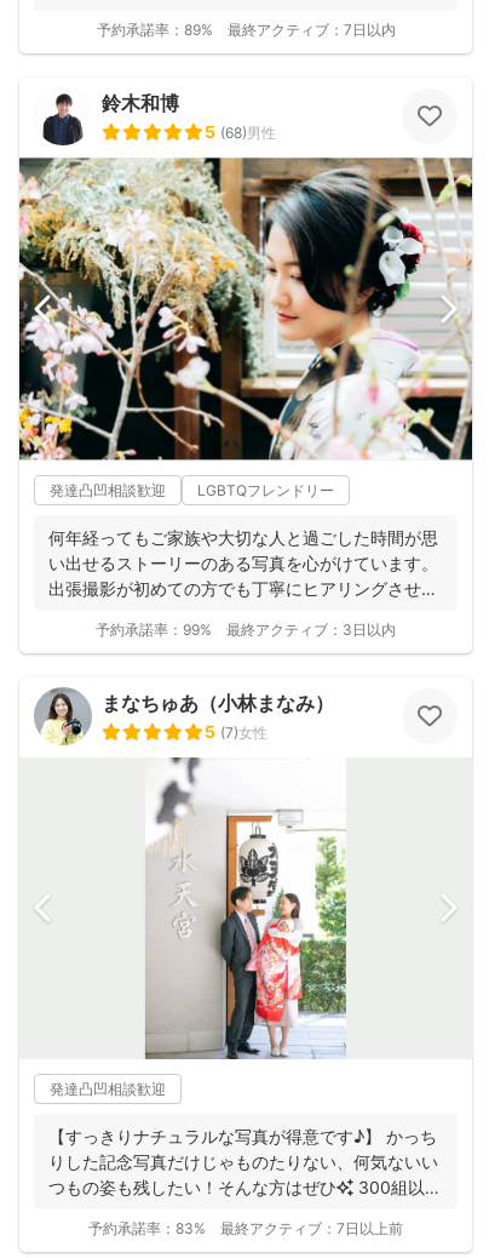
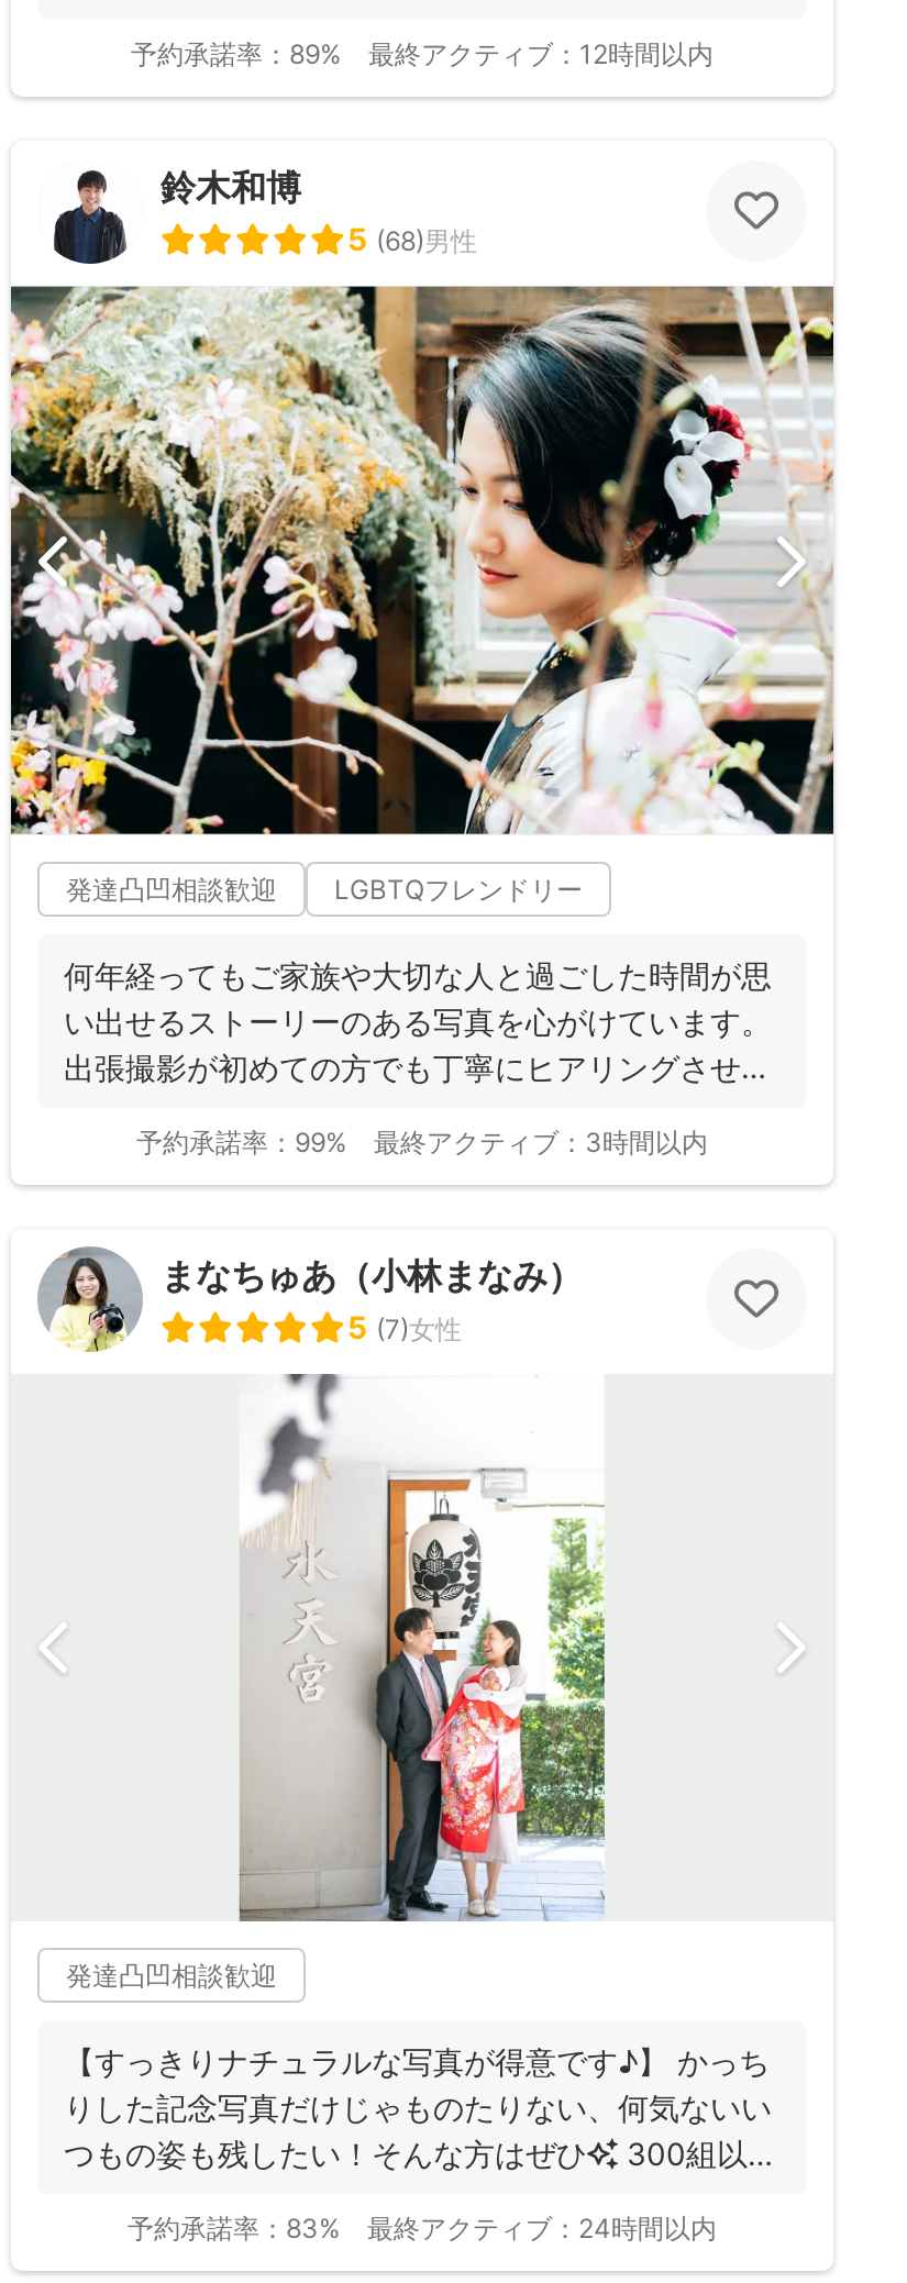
[227,21,395,39] 最終アクティブ：7日以内 -> [368,38,714,71] 最終アクティブ：12時間以内
[226,620,396,638] 最終アクティブ：3日以内 -> [374,1125,708,1158] 最終アクティブ：3時間以内
[220,1219,403,1237] 最終アクティブ：7日以上前 -> [367,2212,717,2245] 最終アクティブ：24時間以内

